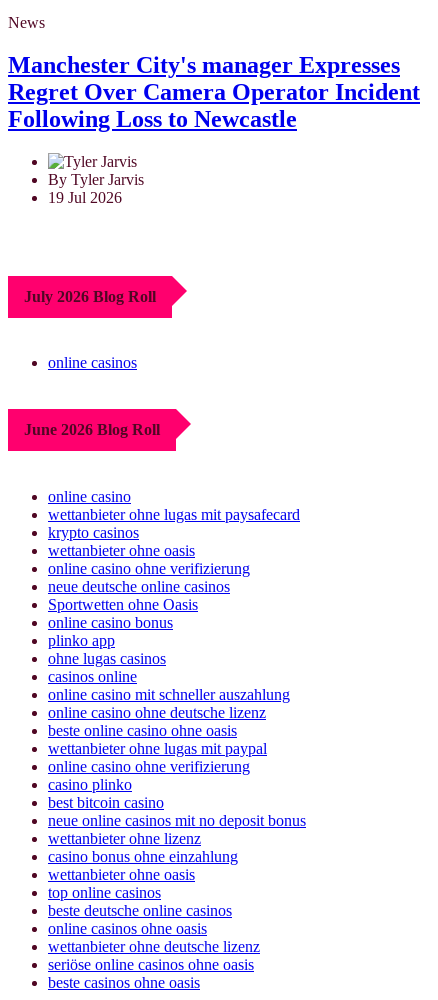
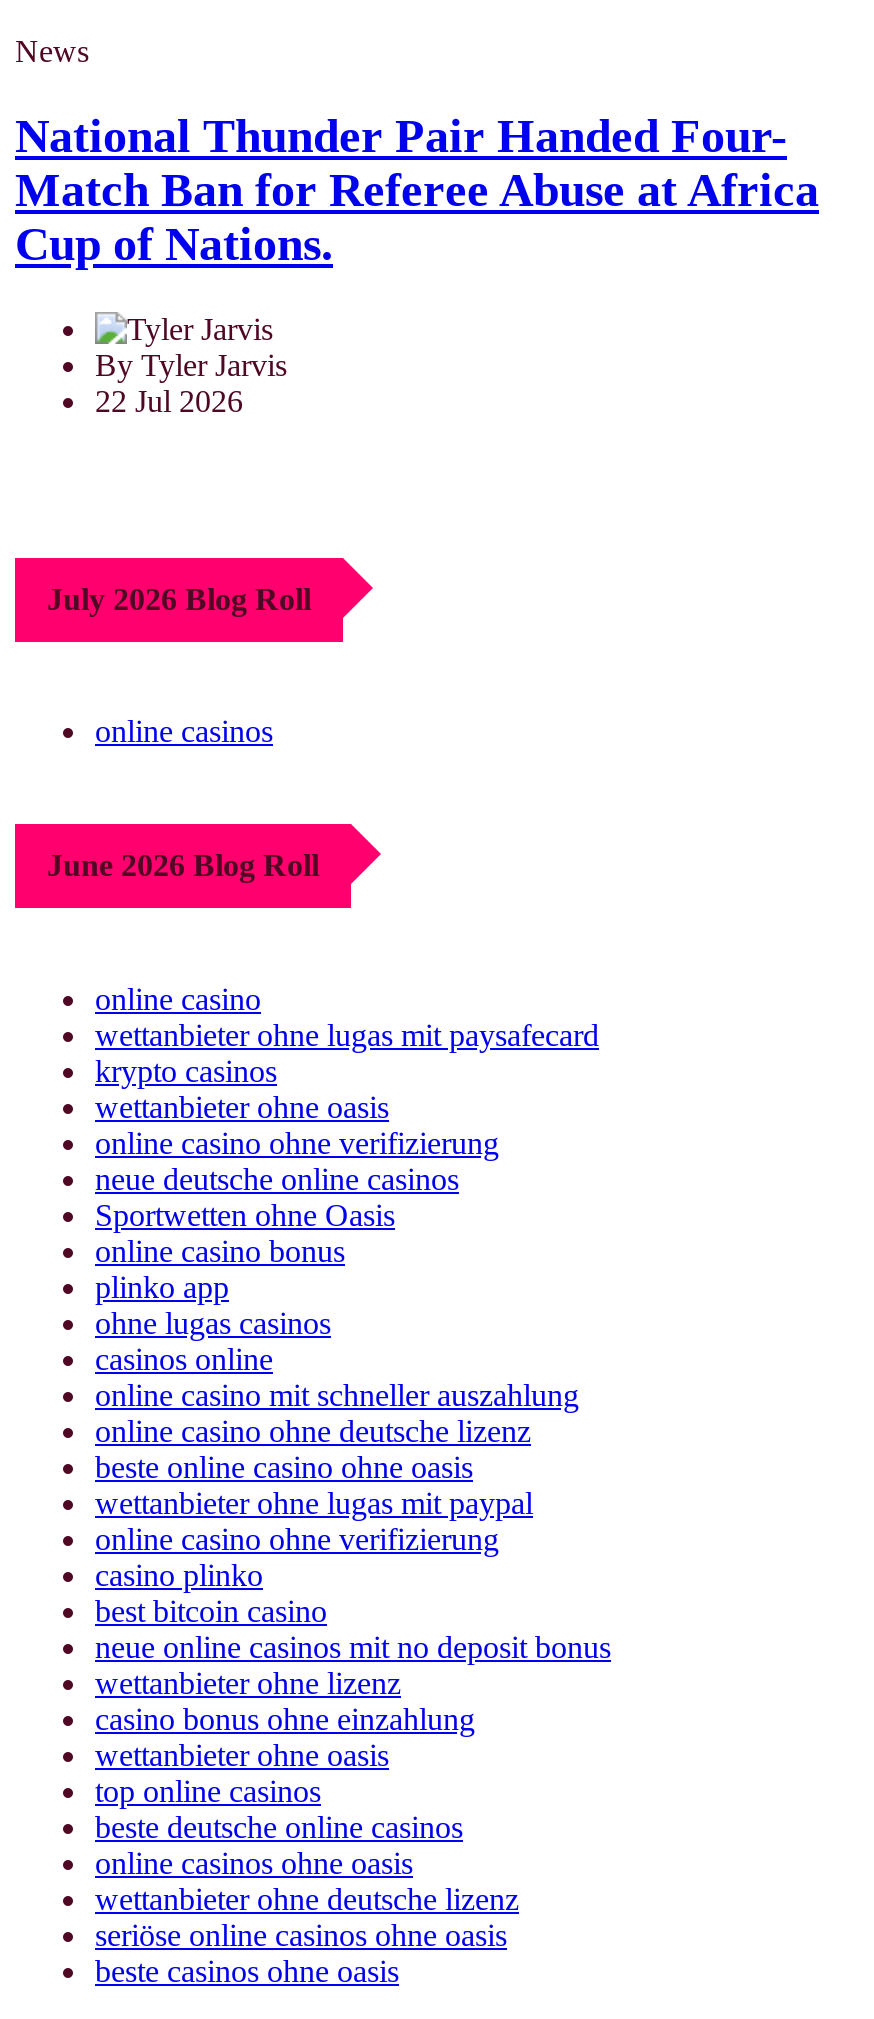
[8,52,420,132] Manchester City's manager Expresses | Regret Over Camera Operator Incident | Following Loss to Newcastle -> [15,109,819,269] National Thunder Pair Handed Four- | Match Ban for Referee Abuse at Africa | Cup of Nations.
[48,188,122,205] 19 Jul 2026 -> [95,383,243,417] 22 Jul 2026

